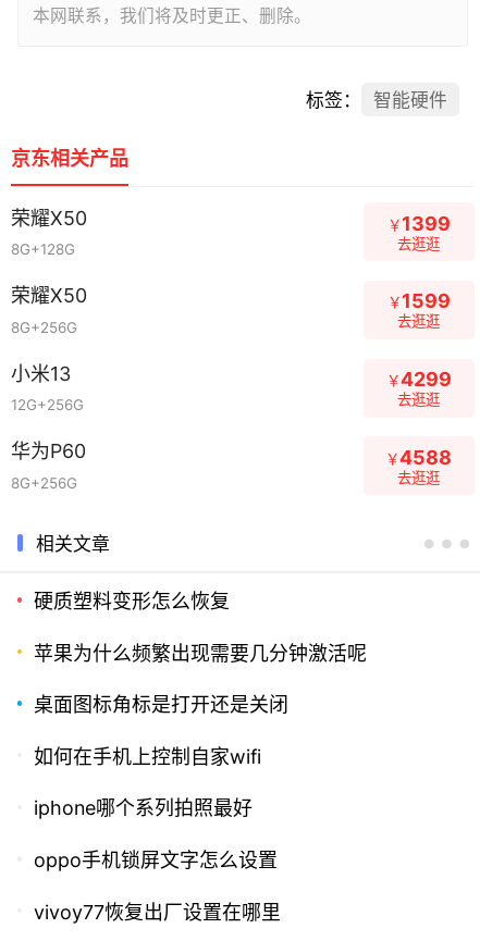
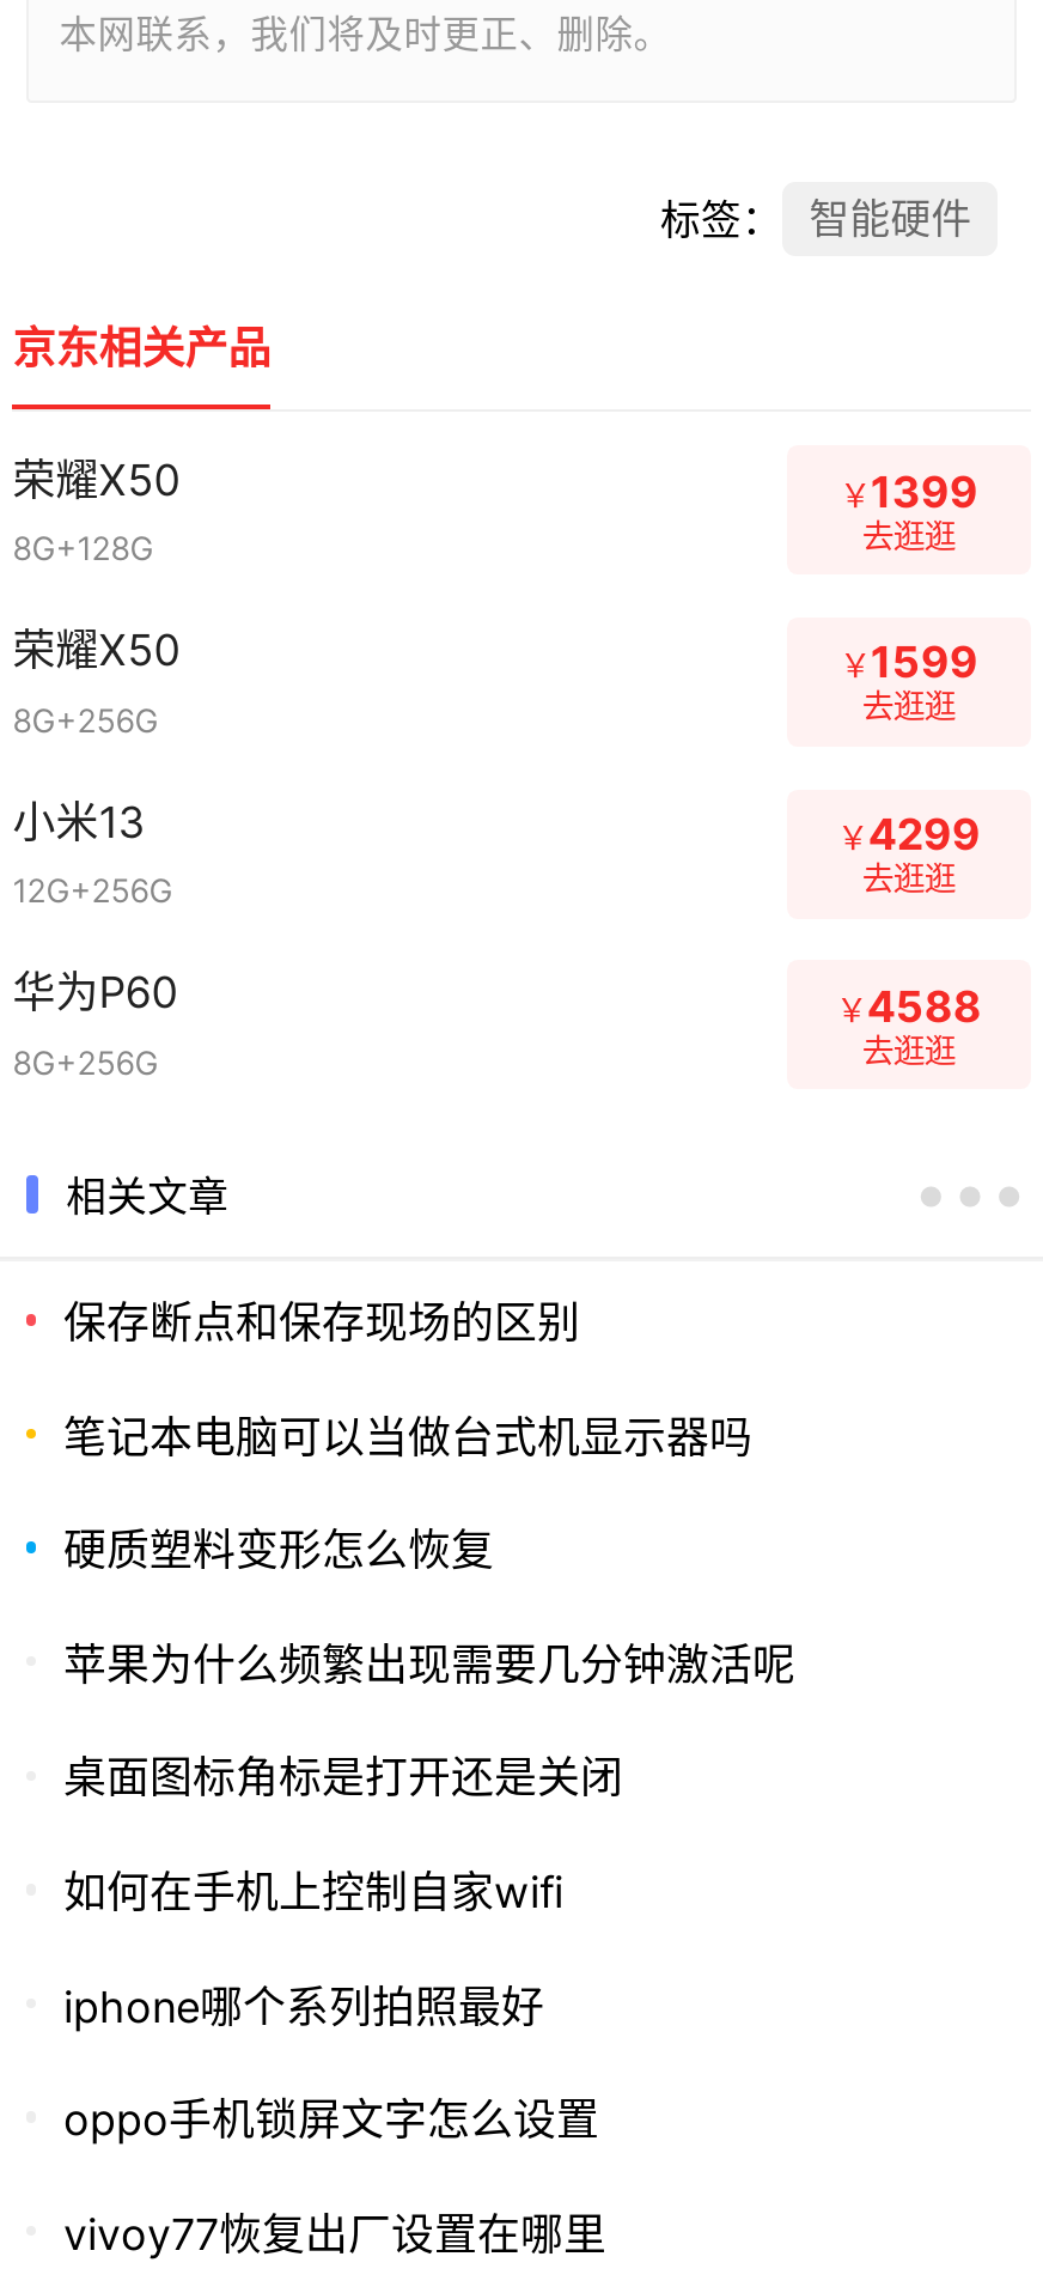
none -> [63,1297,752,1461] 保存断点和保存现场的区别 | 笔记本电脑可以当做台式机显示器吗

